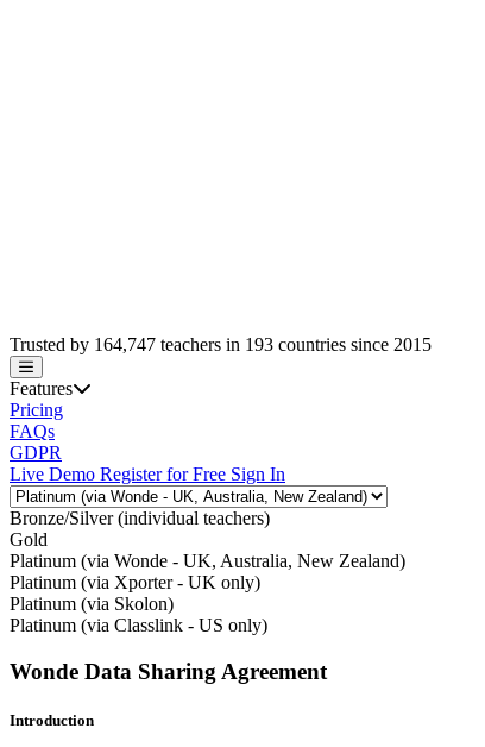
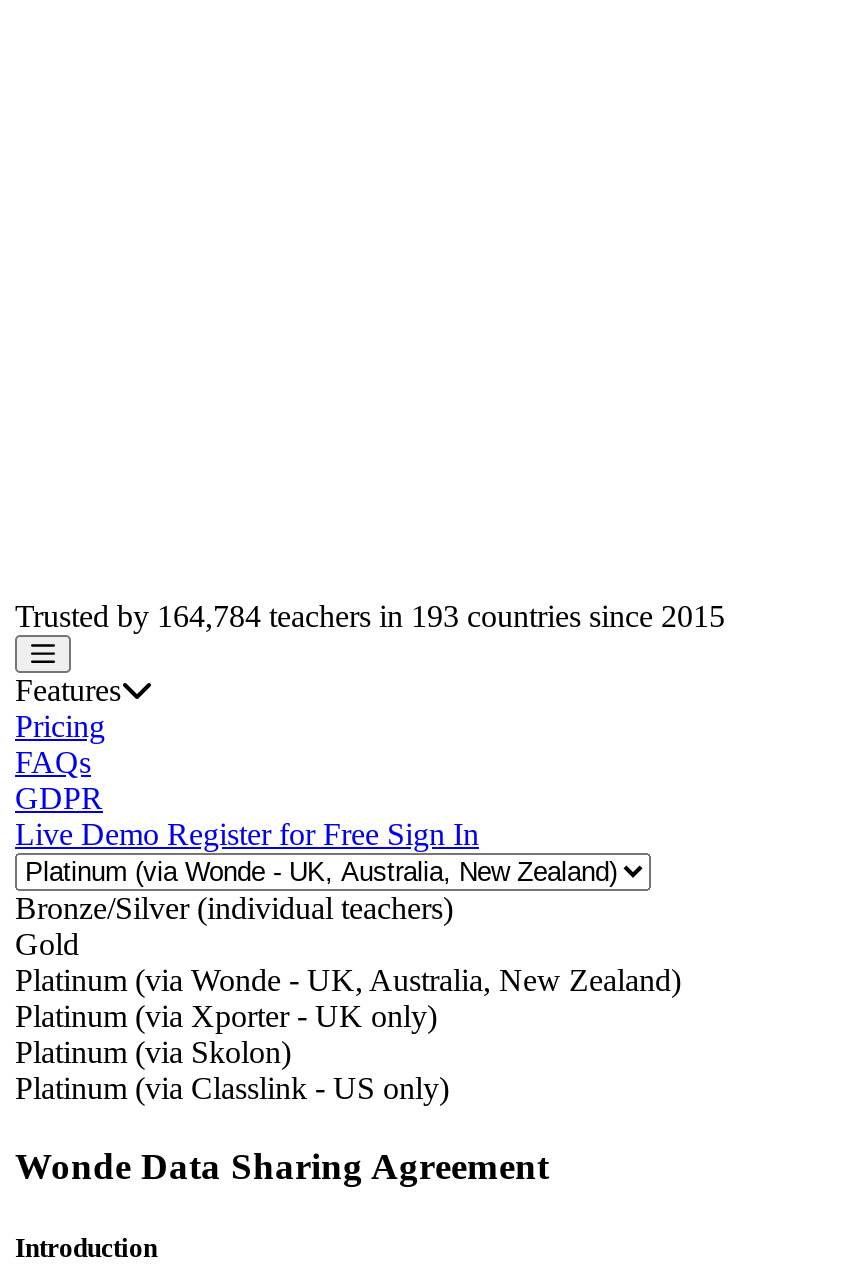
[10,334,432,354] Trusted by 164,747 teachers in 193 countries since 2015 -> [15,599,725,633] Trusted by 164,784 teachers in 193 countries since 2015

